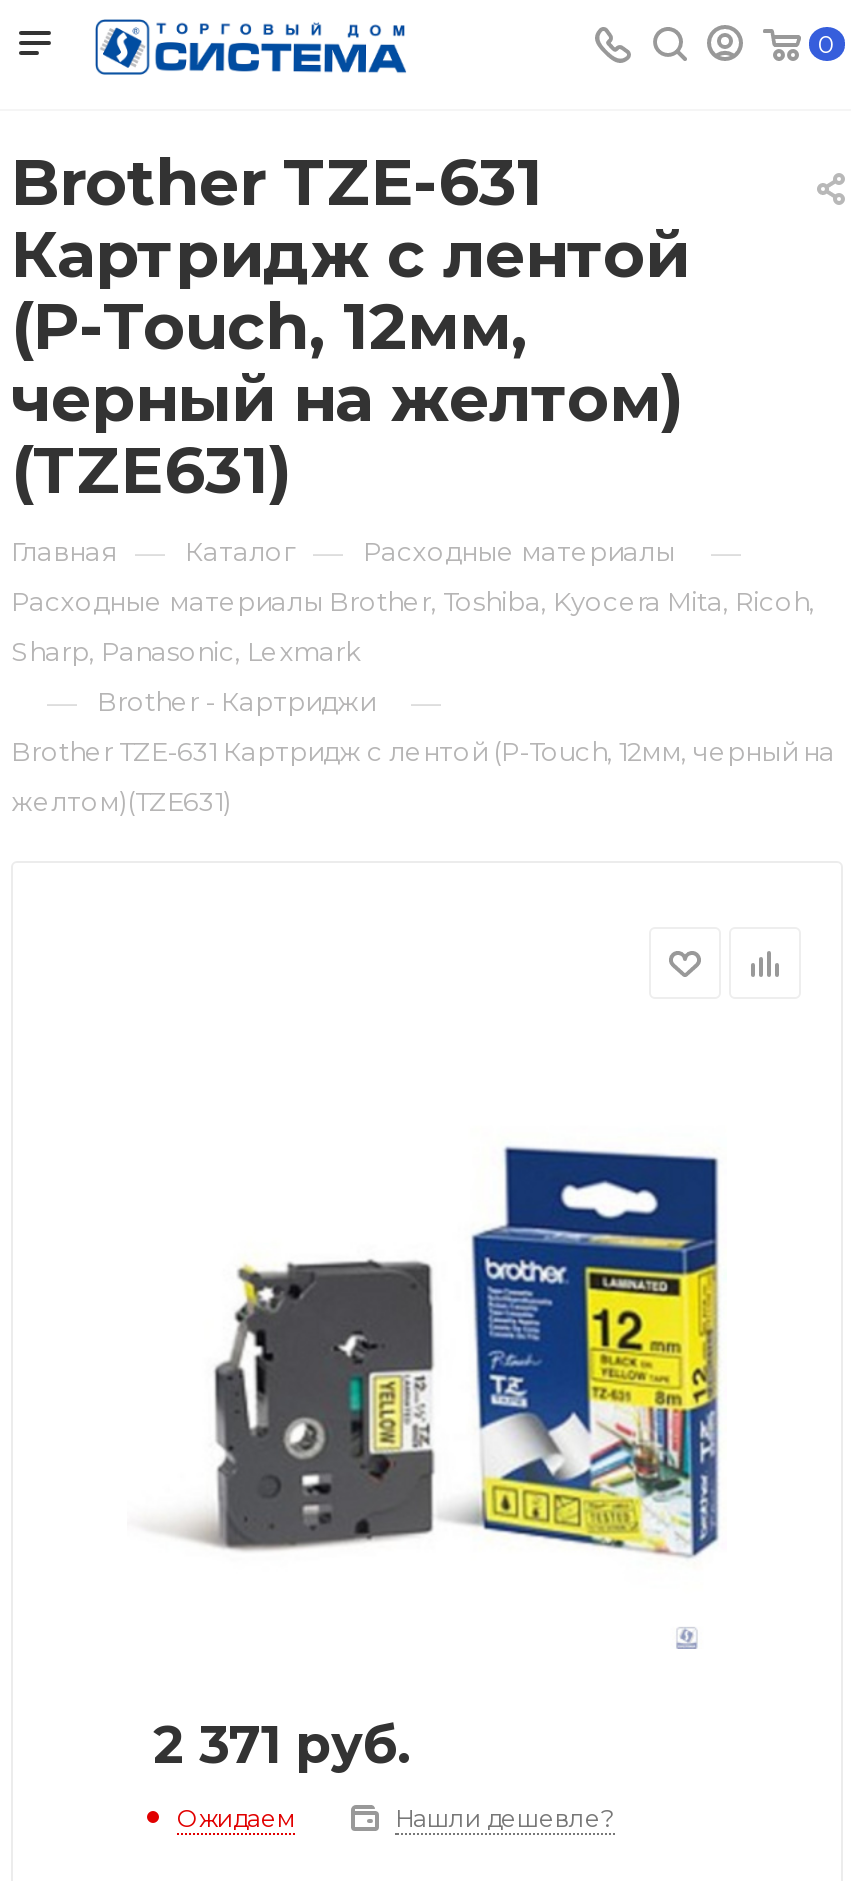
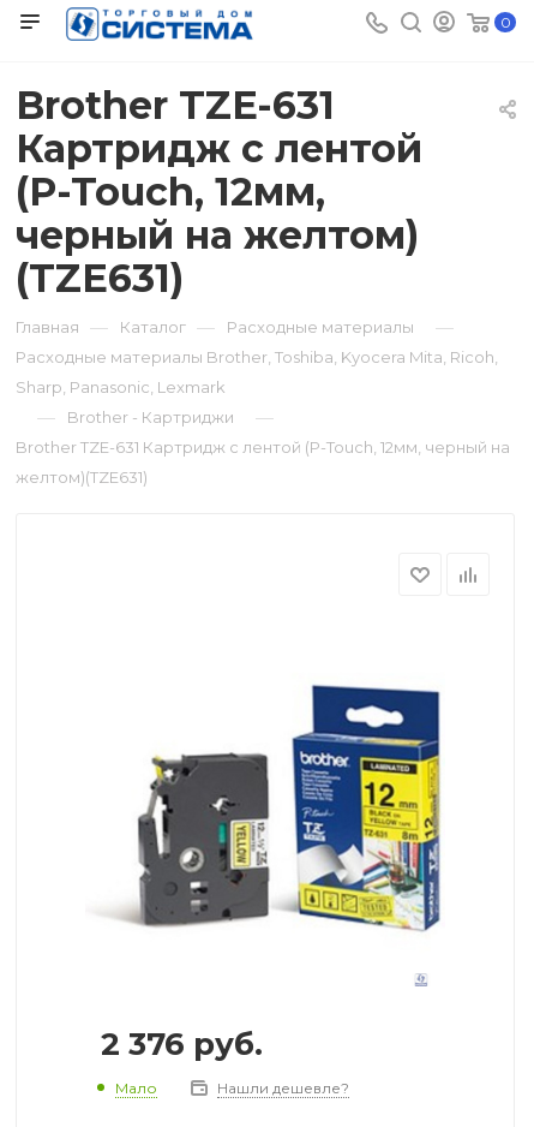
[153,1713,411,1833] 2 371 руб. | Ожидаем -> [101,1025,263,1097] 2 376 руб. | Мало

